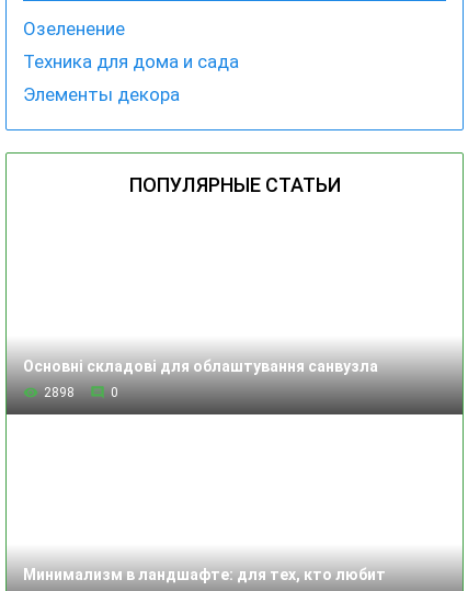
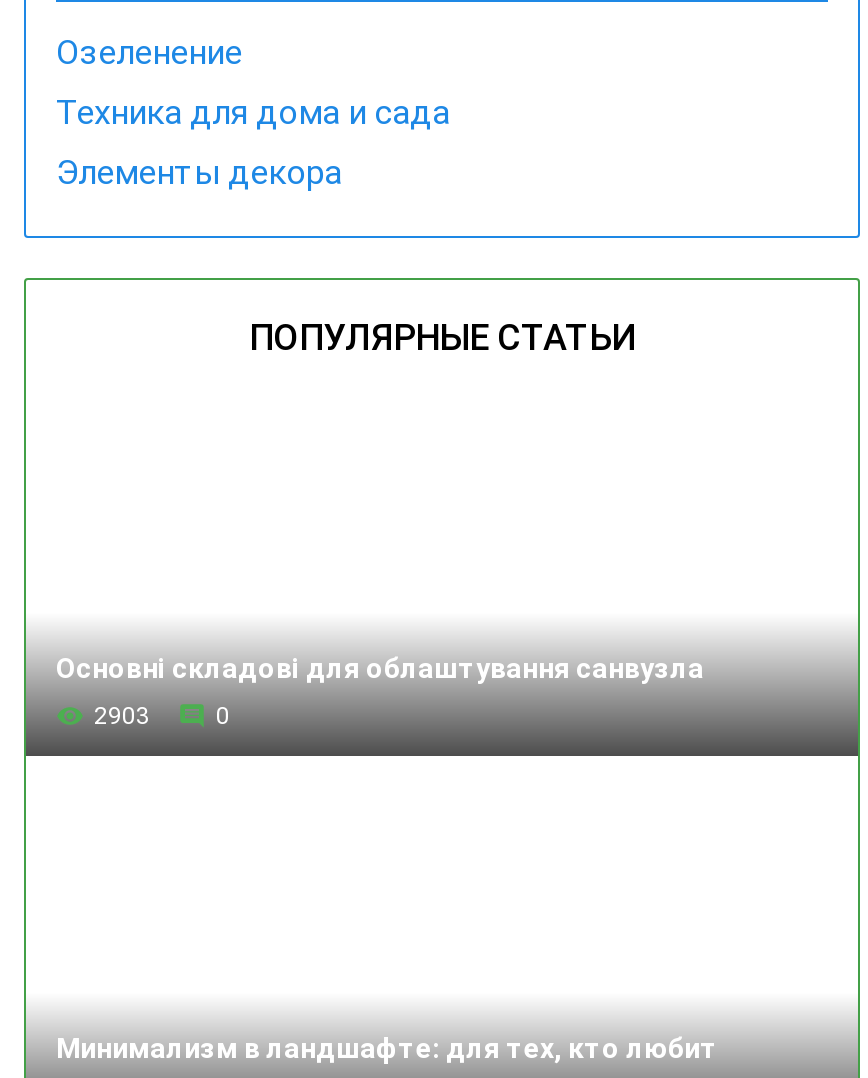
[44,384,75,400] 2898 -> [94,701,150,729] 2903

